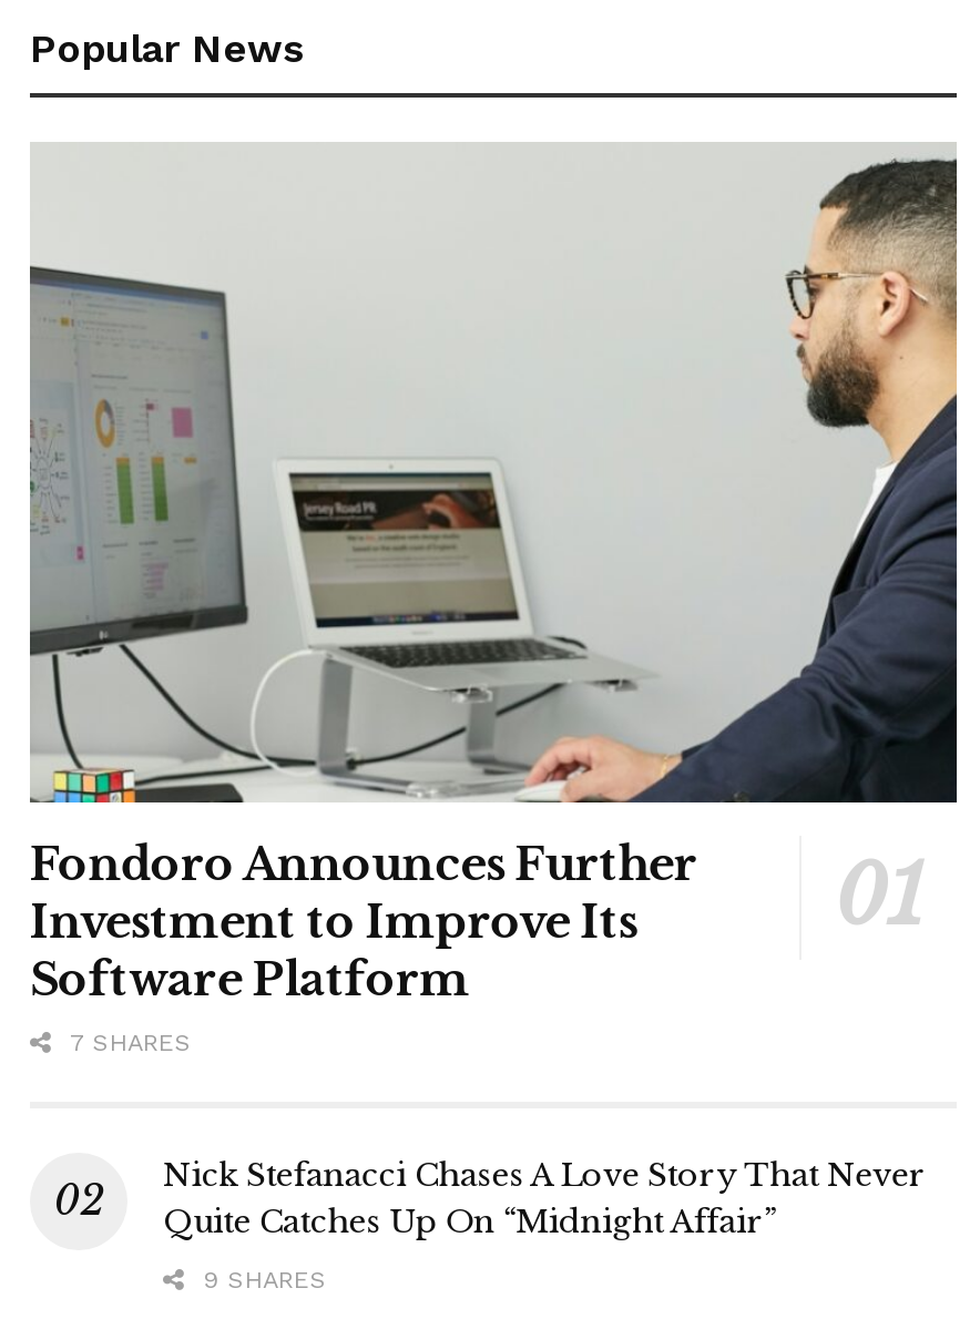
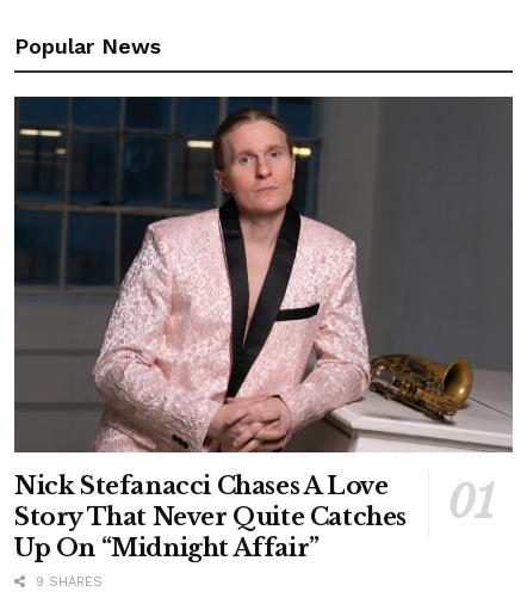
[30,142,959,1242] [image] | Fondoro Announces Further | Investment to Improve Its | Software Platform | 7 SHARES | Nick Stefanacci Chases A Love Story That Never | Quite Catches Up On “Midnight Affair” -> [14,95,514,563] [image] | Nick Stefanacci Chases A Love | Story That Never Quite Catches | Up On “Midnight Affair”

